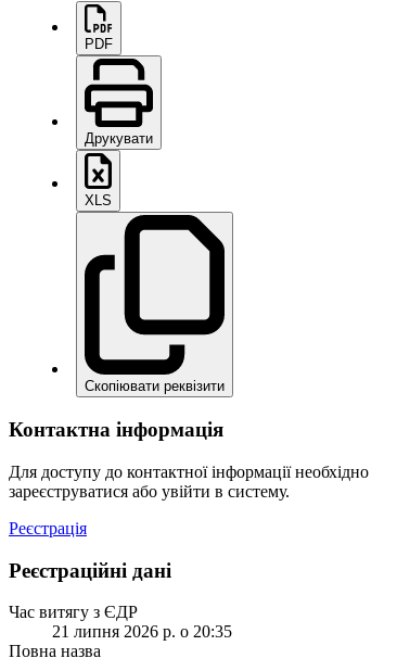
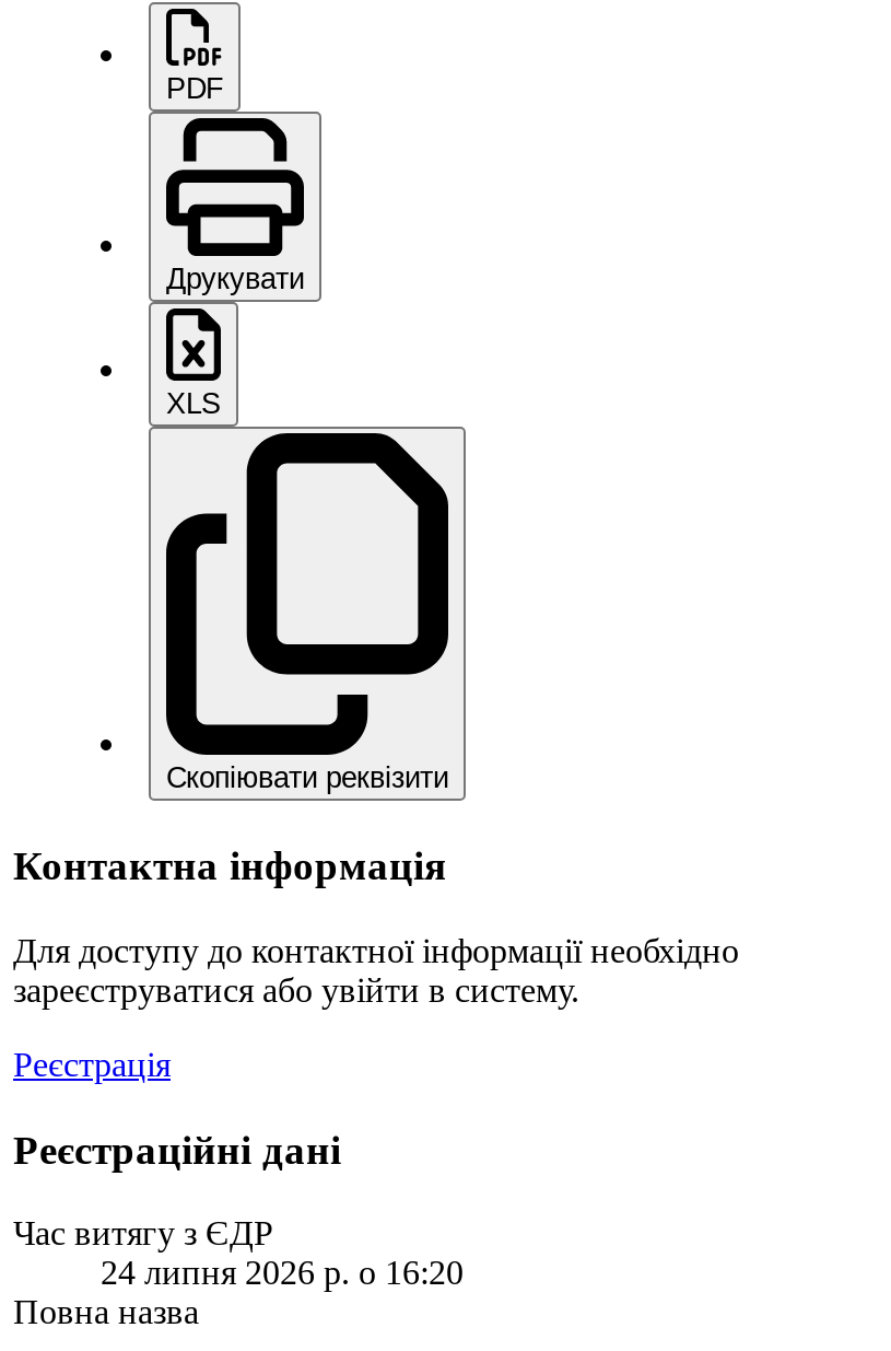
[52,622,232,641] 21 липня 2026 р. о 20:35 -> [101,1254,464,1291] 24 липня 2026 р. о 16:20

